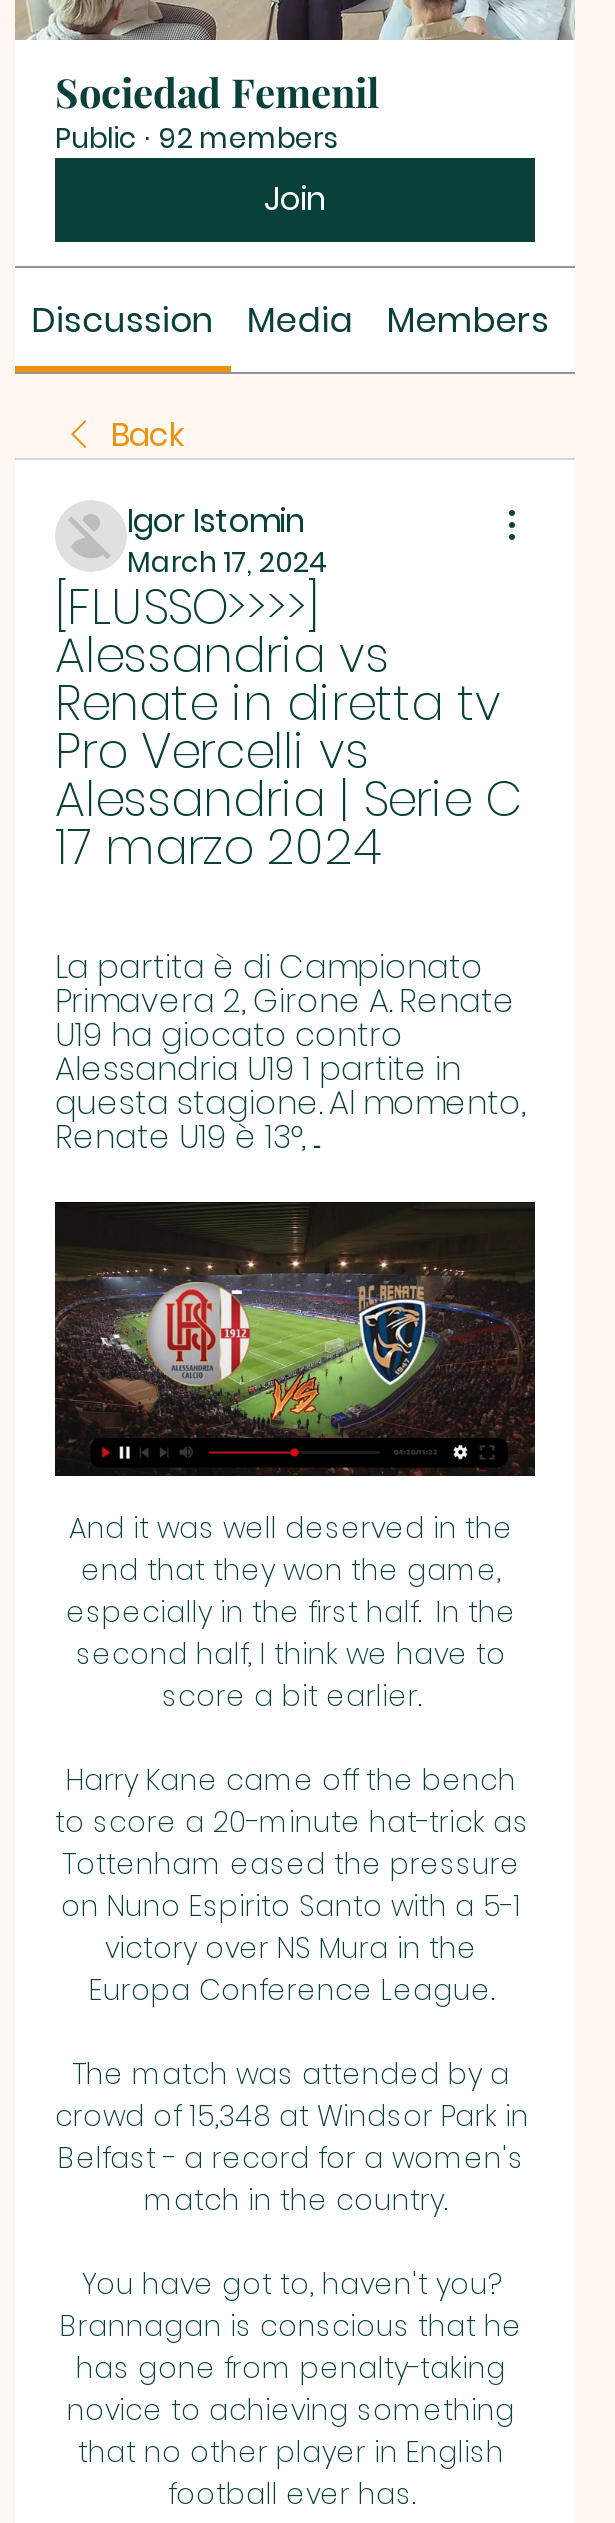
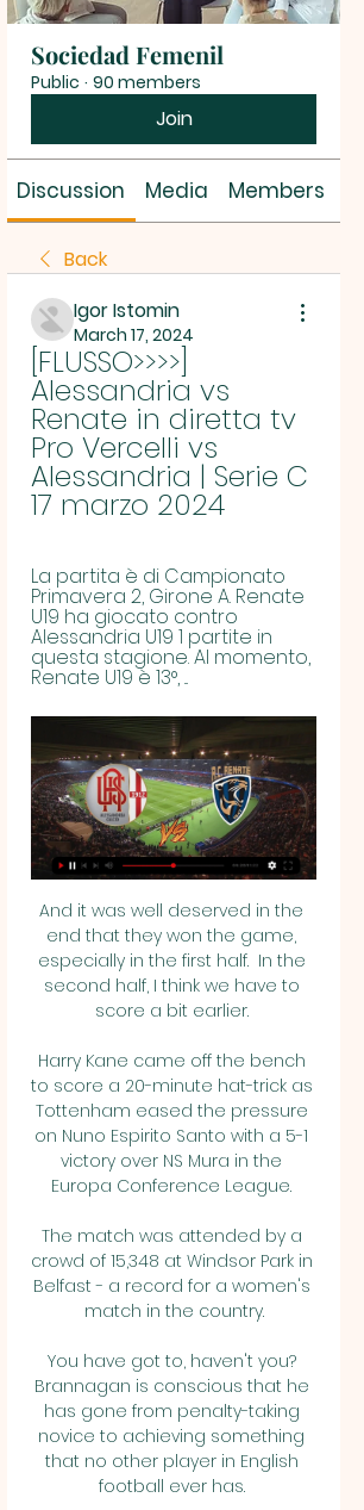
[55,118,339,158] Public · 92 members -> [31,70,201,94] Public · 90 members

